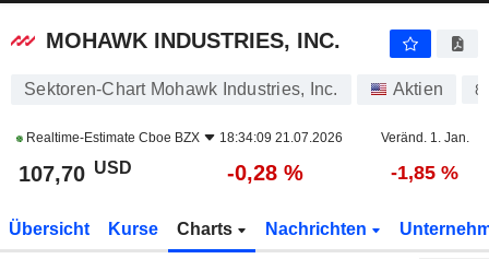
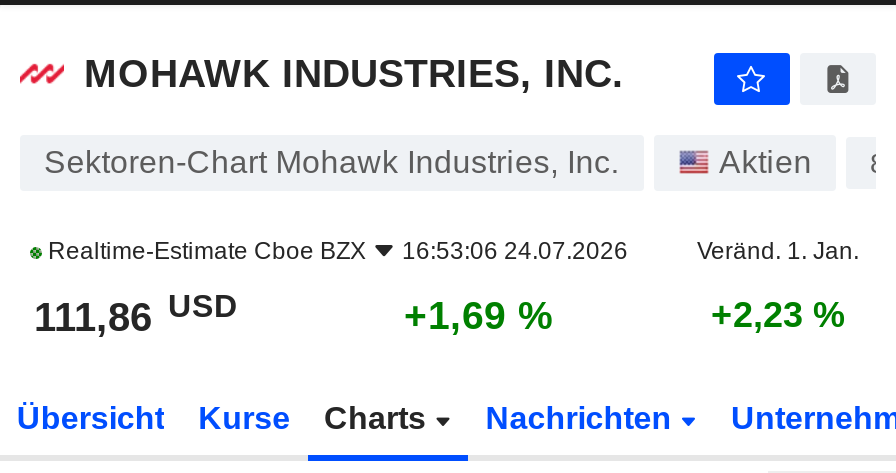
[23,130,343,145] Realtime-Estimate Cboe BZX 18:34:09 21.07.2026 -> [42,237,628,265] Realtime-Estimate Cboe BZX 16:53:06 24.07.2026
[19,158,132,186] 107,70 USD -> [34,288,238,339] 111,86 USD
[227,161,303,185] -0,28 % -> [404,293,554,337] +1,69 %
[391,162,458,184] -1,85 % -> [711,295,845,335] +2,23 %

